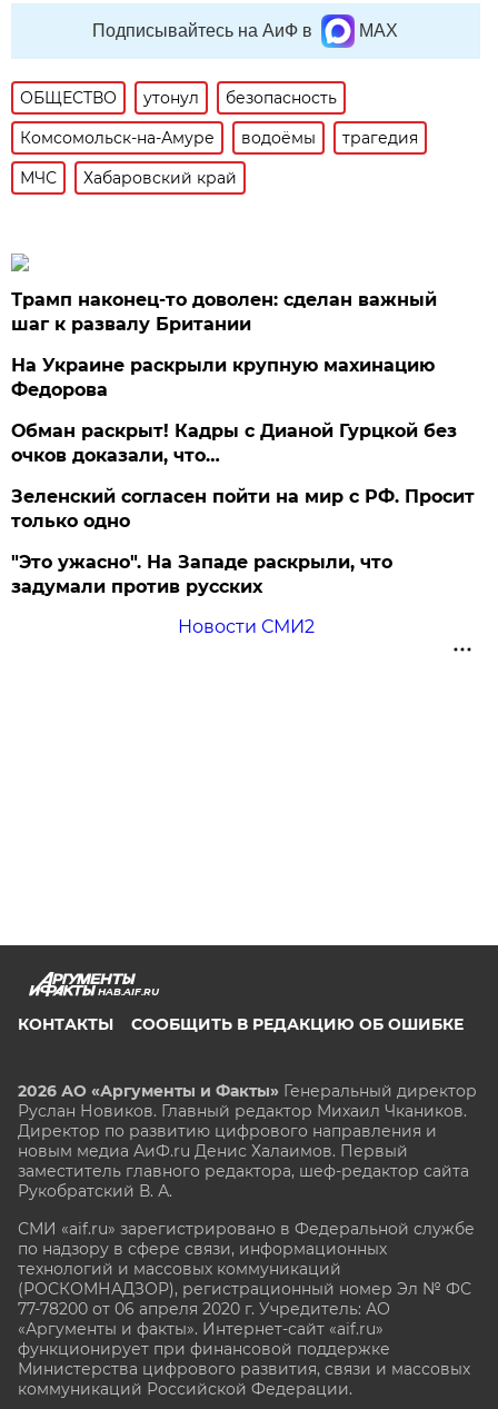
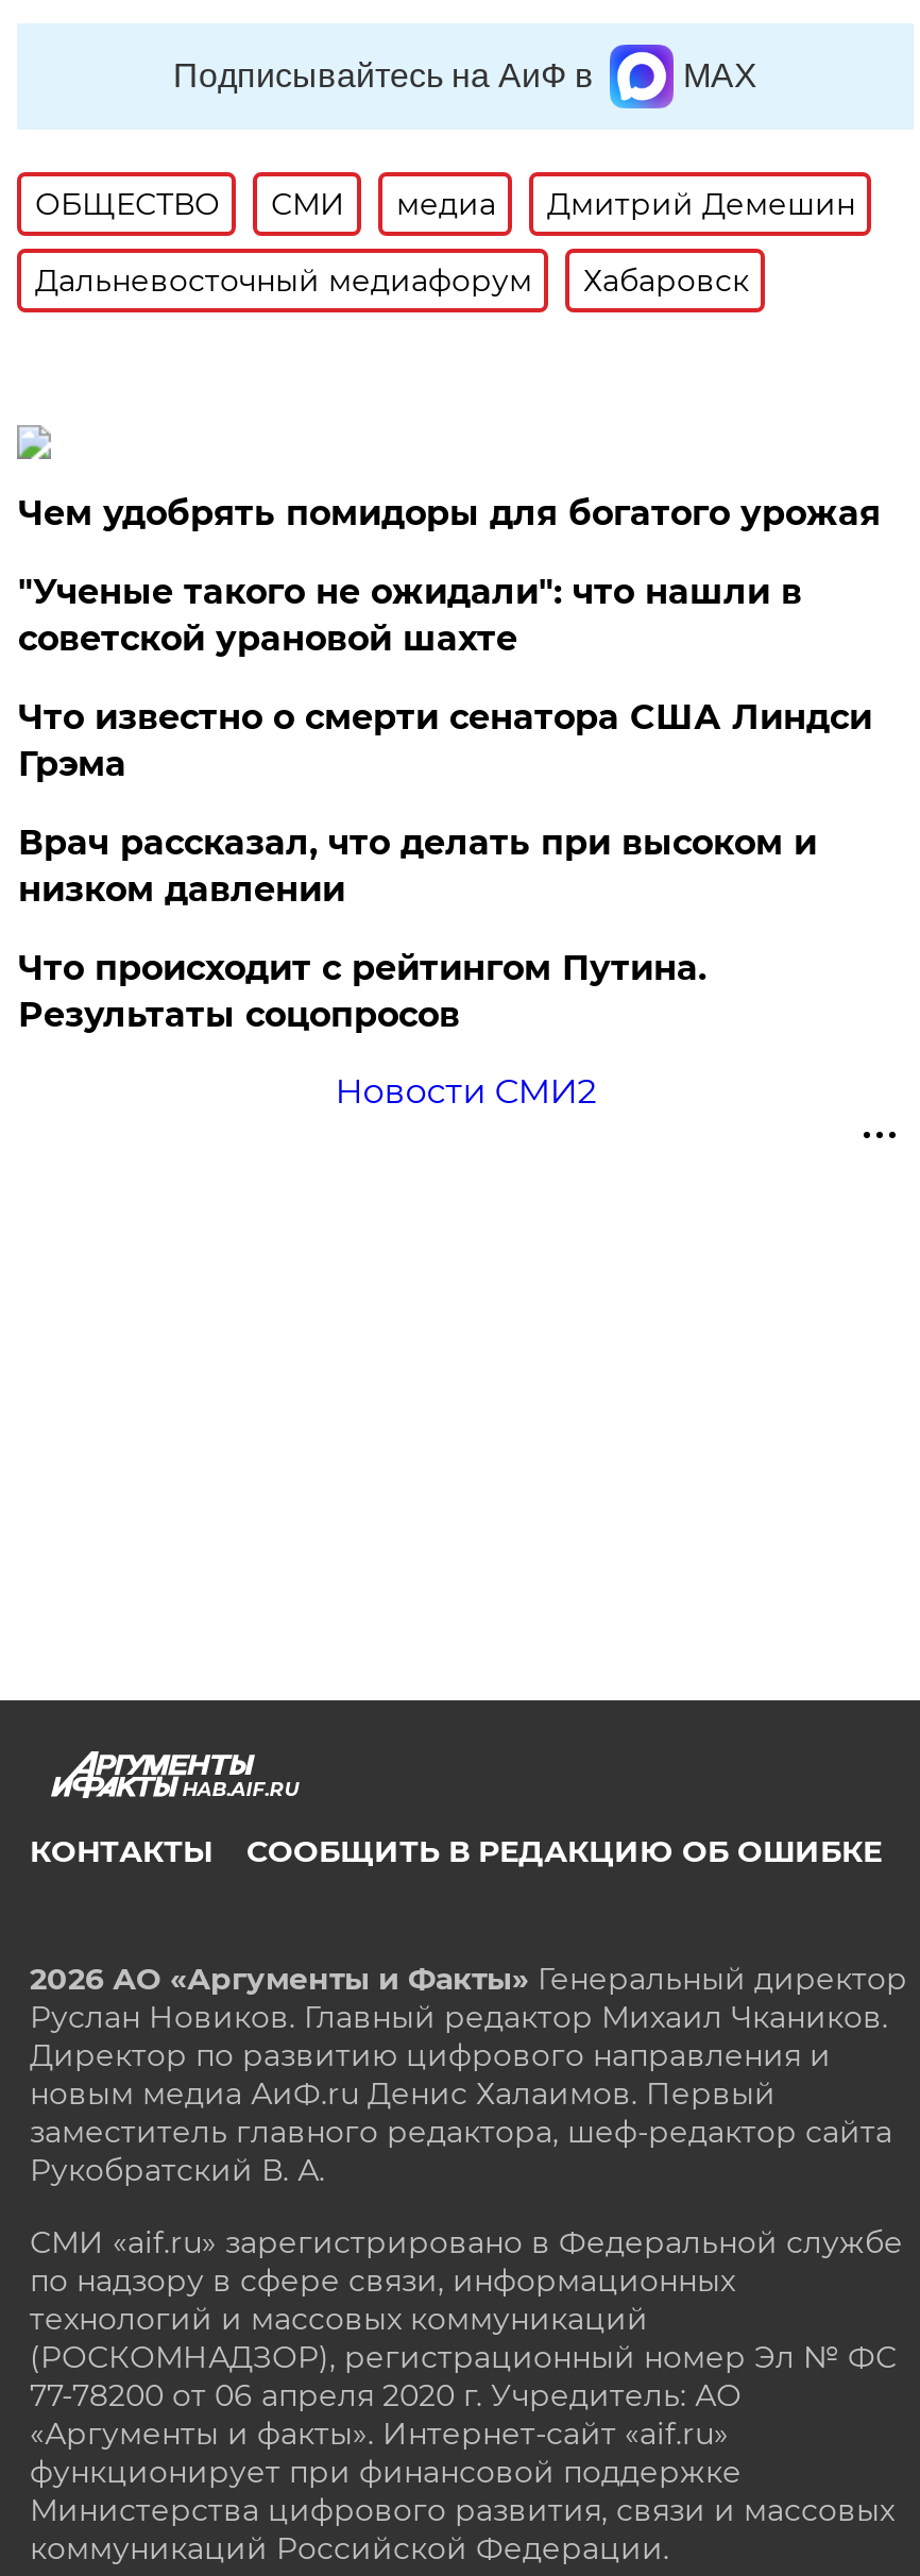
[20,87,418,187] утонул | безопасность | Комсомольск-на-Амуре | водоёмы | трагедия | МЧС | Хабаровский край -> [35,184,855,299] СМИ | медиа | Дмитрий Демешин | Дальневосточный медиафорум | Хабаровск
[12,289,475,597] Трамп наконец-то доволен: сделан важный | шаг к развалу Британии | На Украине раскрыли крупную махинацию | Федорова | Обман раскрыт! Кадры с Дианой Гурцкой без | очков доказали, что… | Зеленский согласен пойти на мир с РФ. Просит | только одно | "Это ужасно". На Западе раскрыли, что | задумали против русских -> [18,492,880,1034] Чем удобрять помидоры для богатого урожая | "Ученые такого не ожидали": что нашли в | советской урановой шахте | Что известно о смерти сенатора США Линдси | Грэма | Врач рассказал, что делать при высоком и | низком давлении | Что происходит с рейтингом Путина. | Результаты соцопросов

